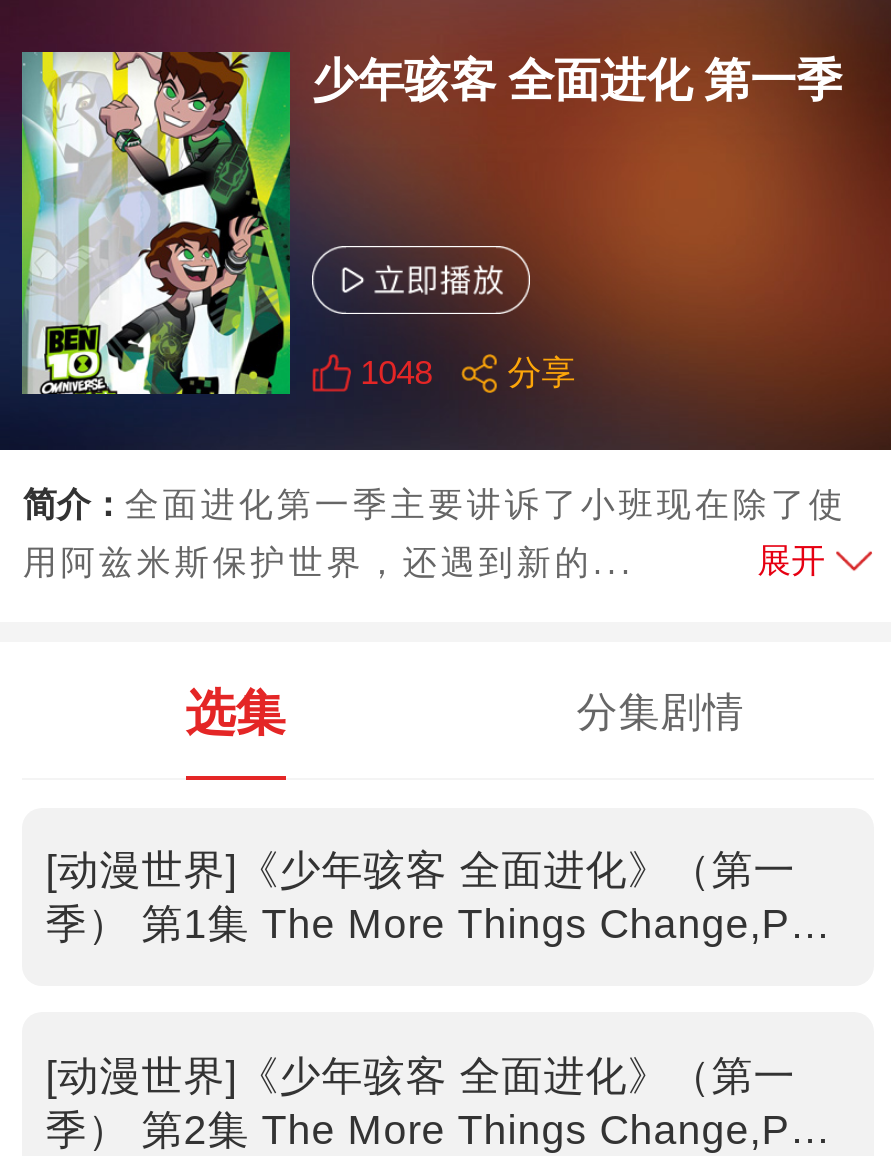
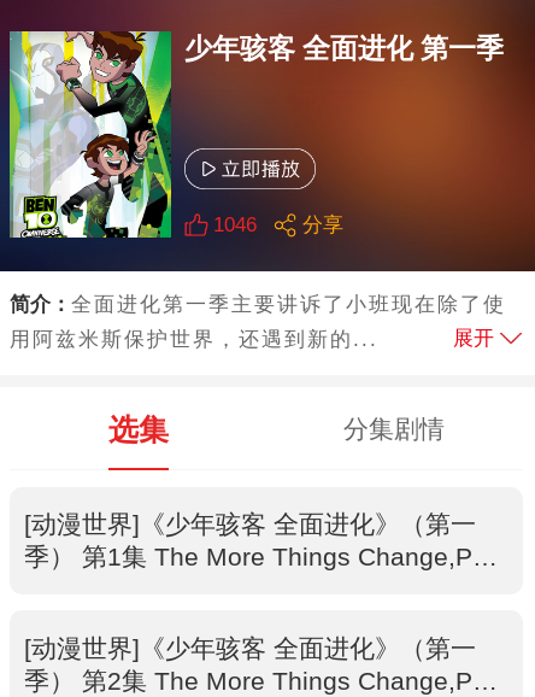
[360,355,575,393] 1048 分享 -> [213,214,343,237] 1046 分享

